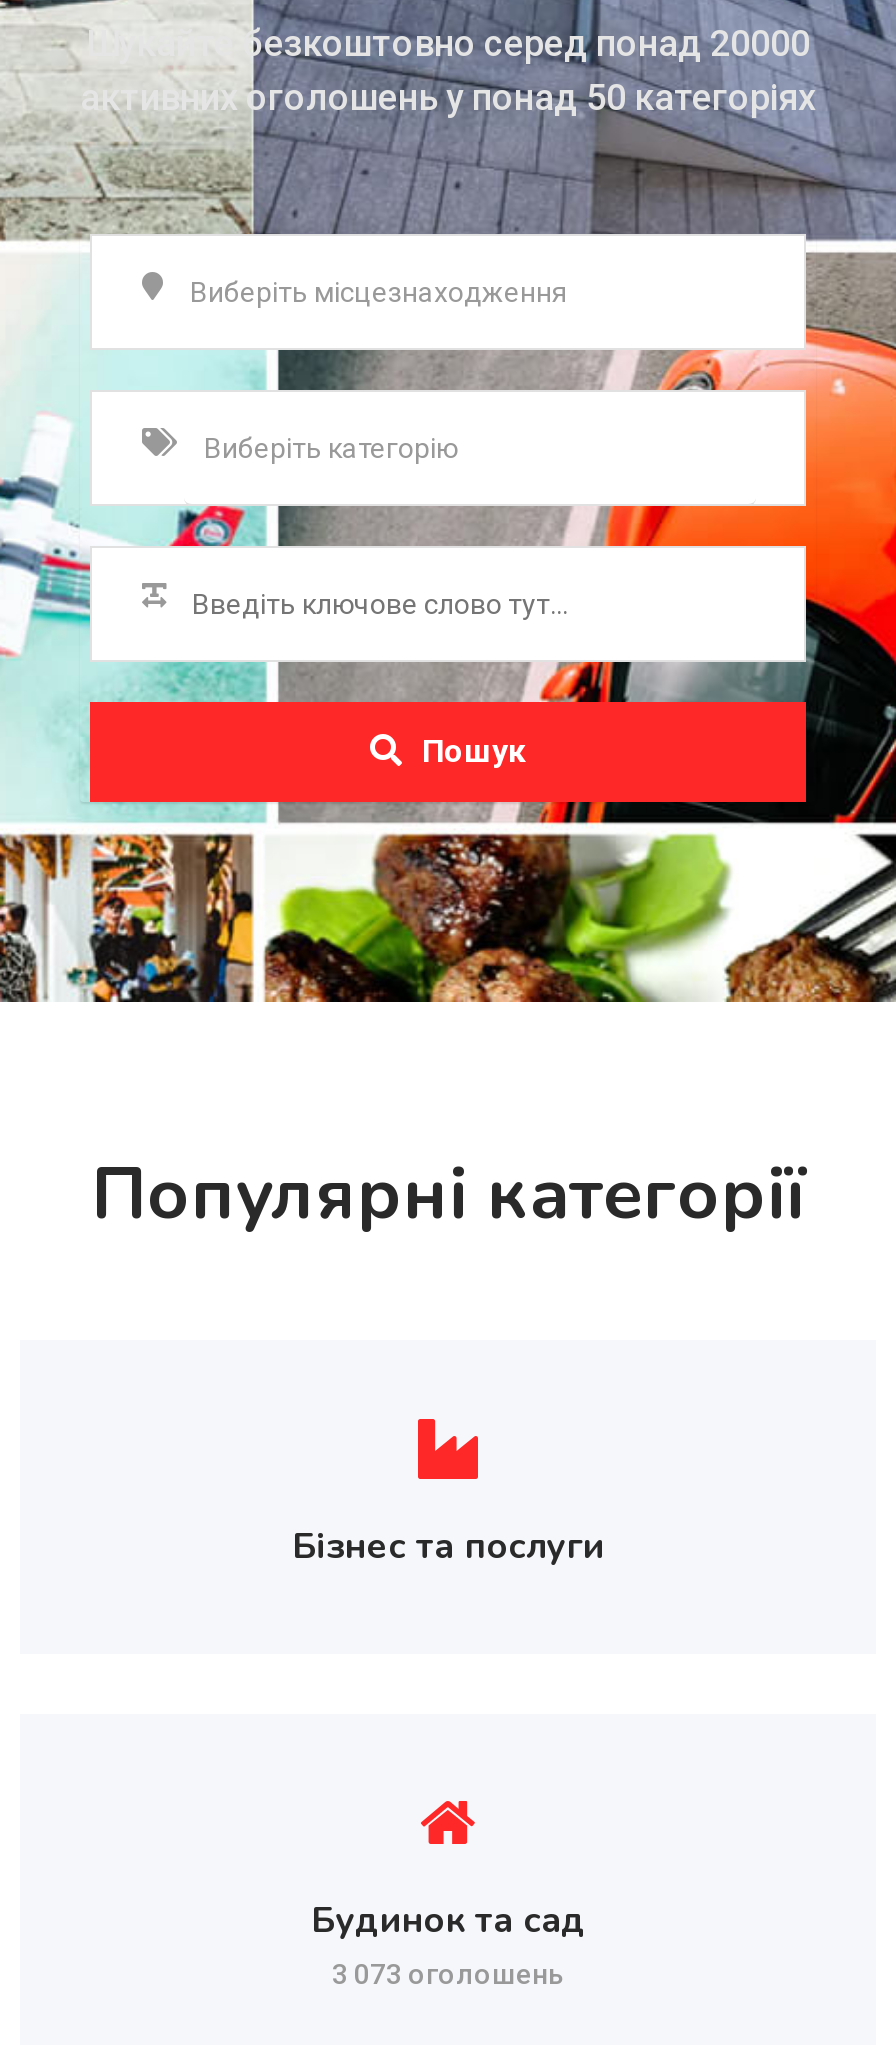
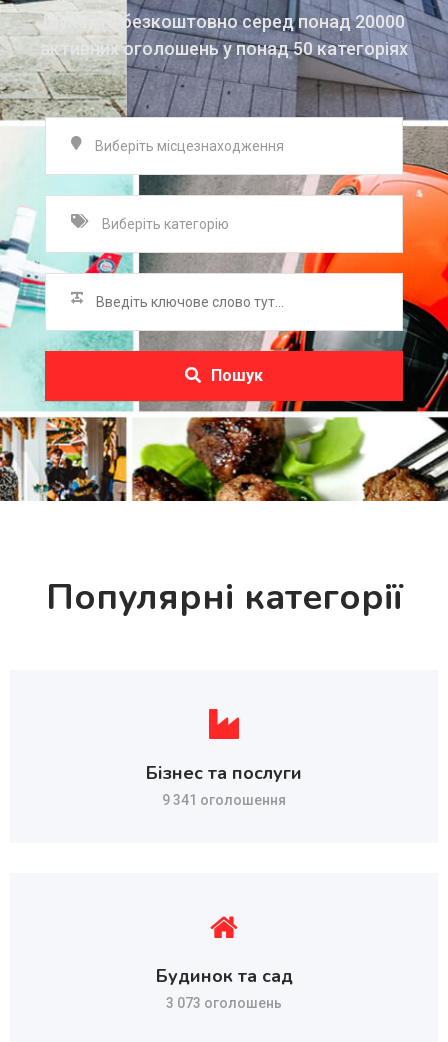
none -> [162,792,286,808] 9 341 оголошення

